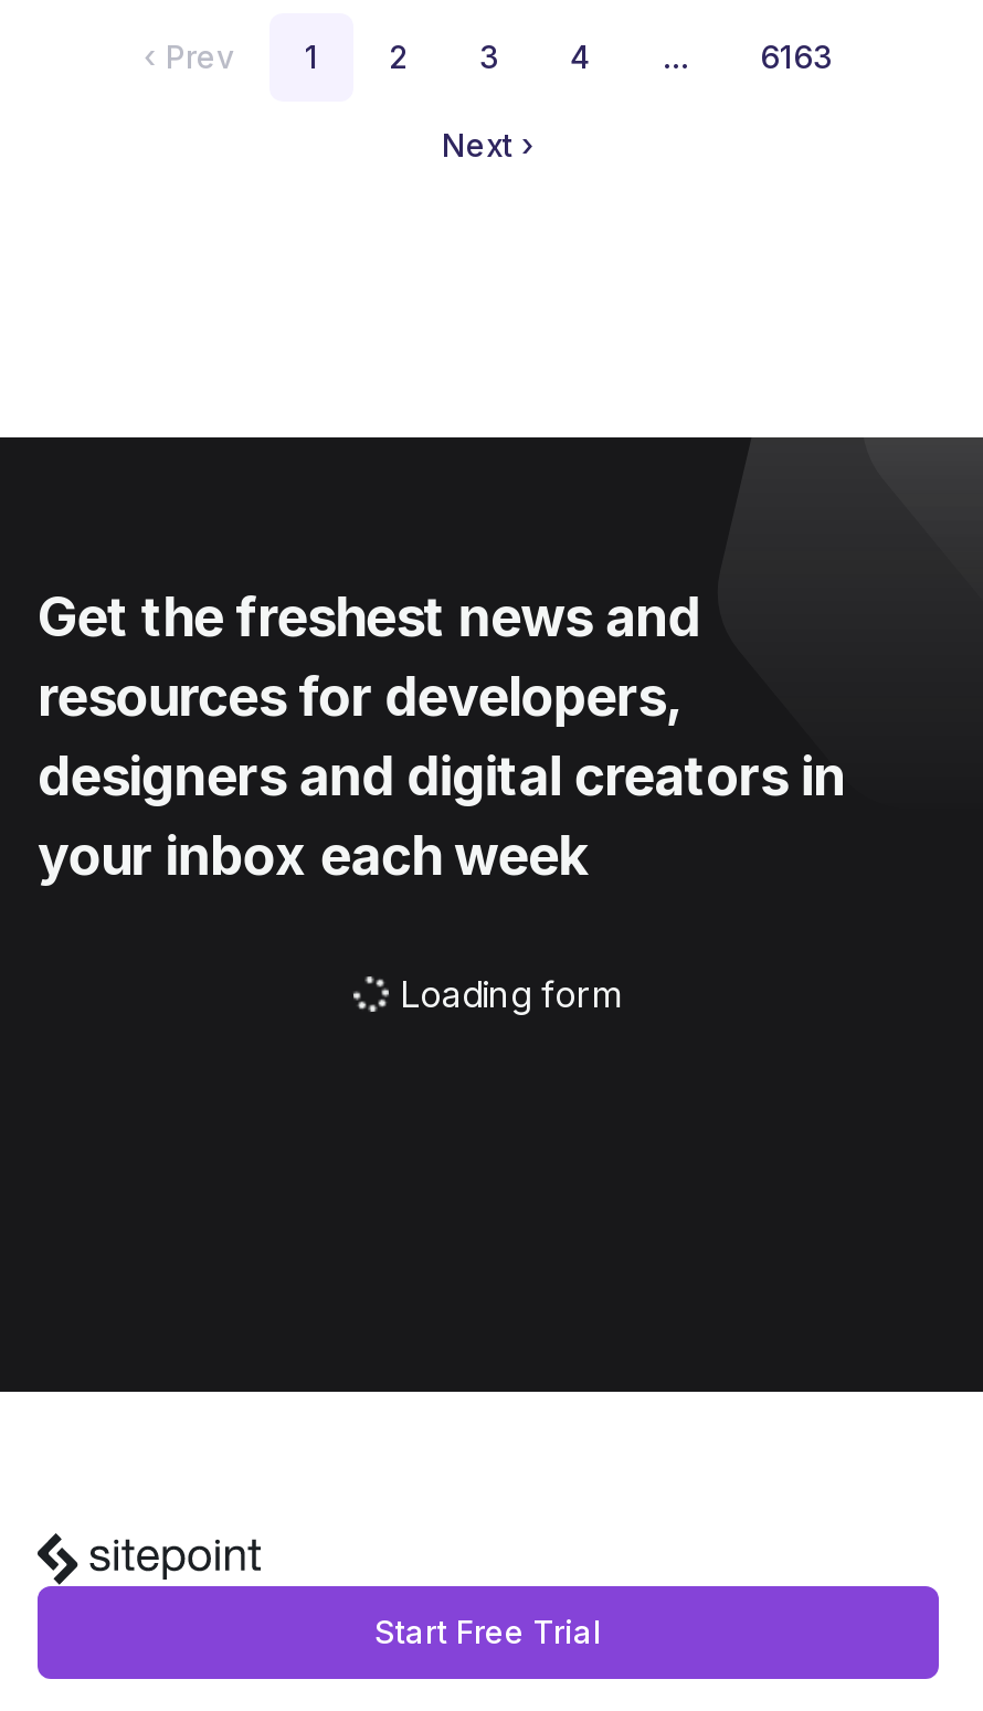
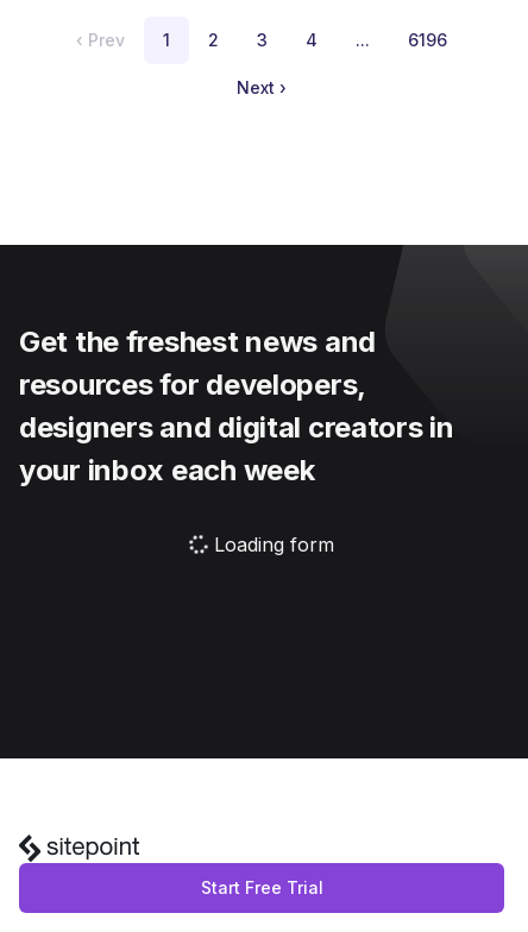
[760,38,833,75] 6163 -> [408,30,447,50] 6196

